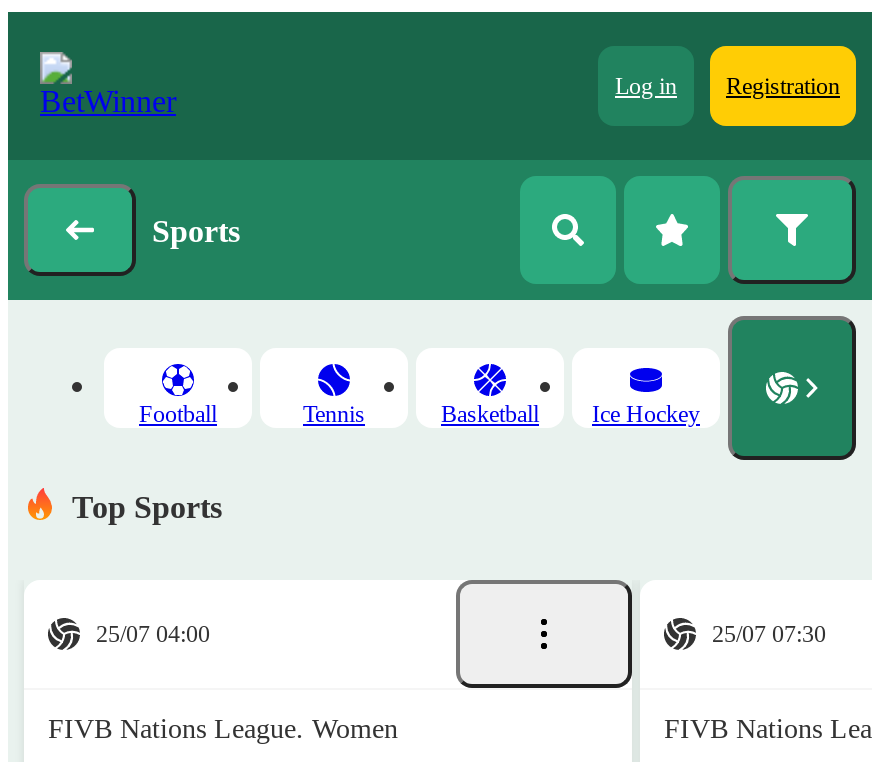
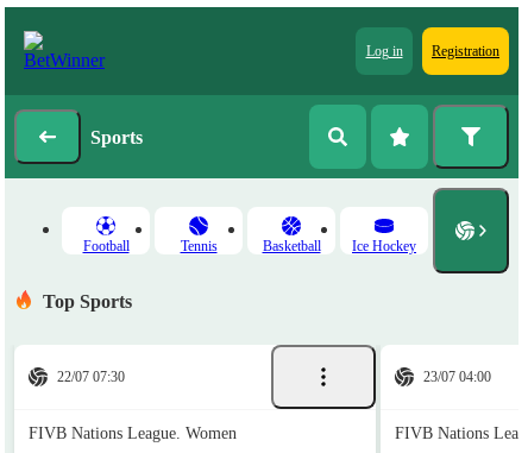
[96,620,210,648] 25/07 04:00 -> [57,369,125,385] 22/07 07:30
[712,620,826,648] 25/07 07:30 -> [423,369,491,385] 23/07 04:00

